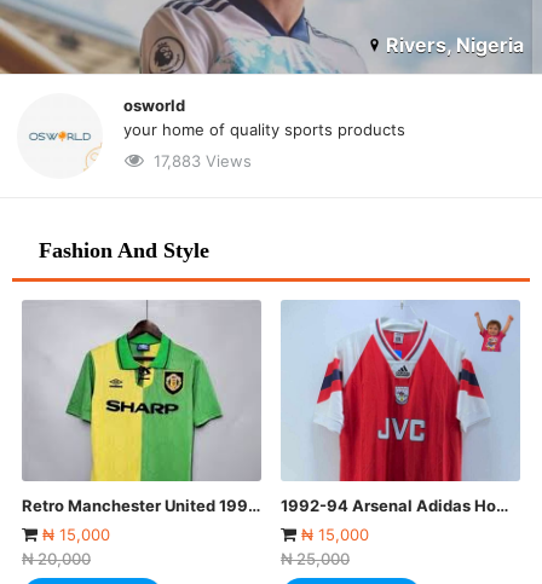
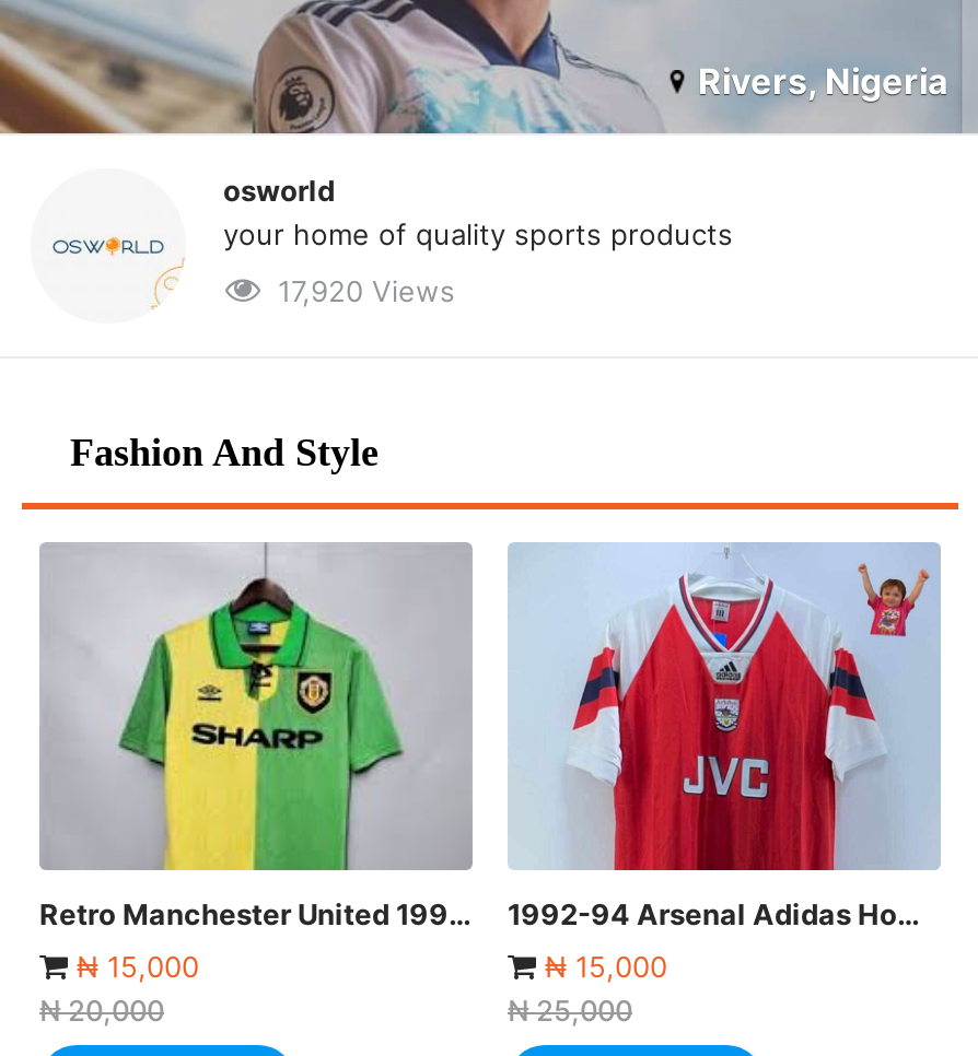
[154,152,252,171] 17,883 Views -> [278,274,455,309] 17,920 Views

